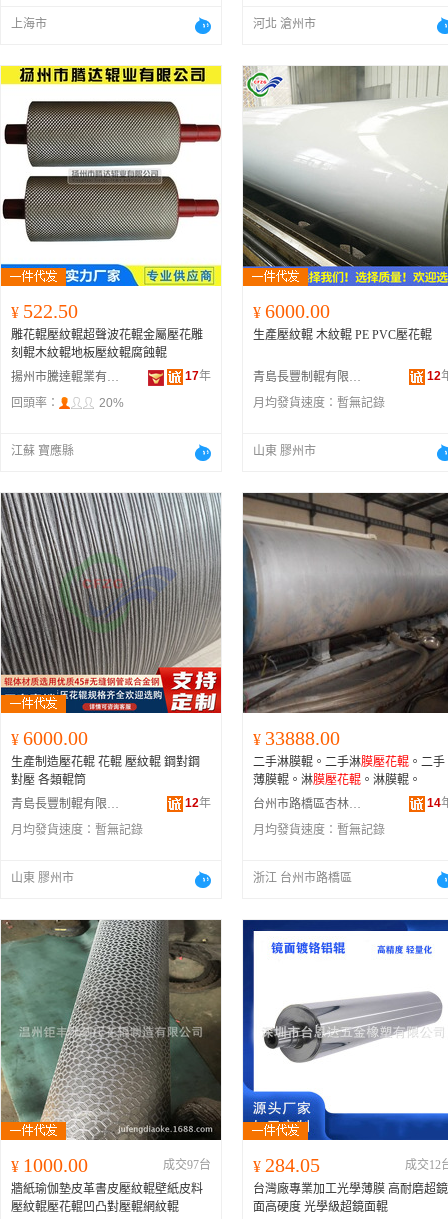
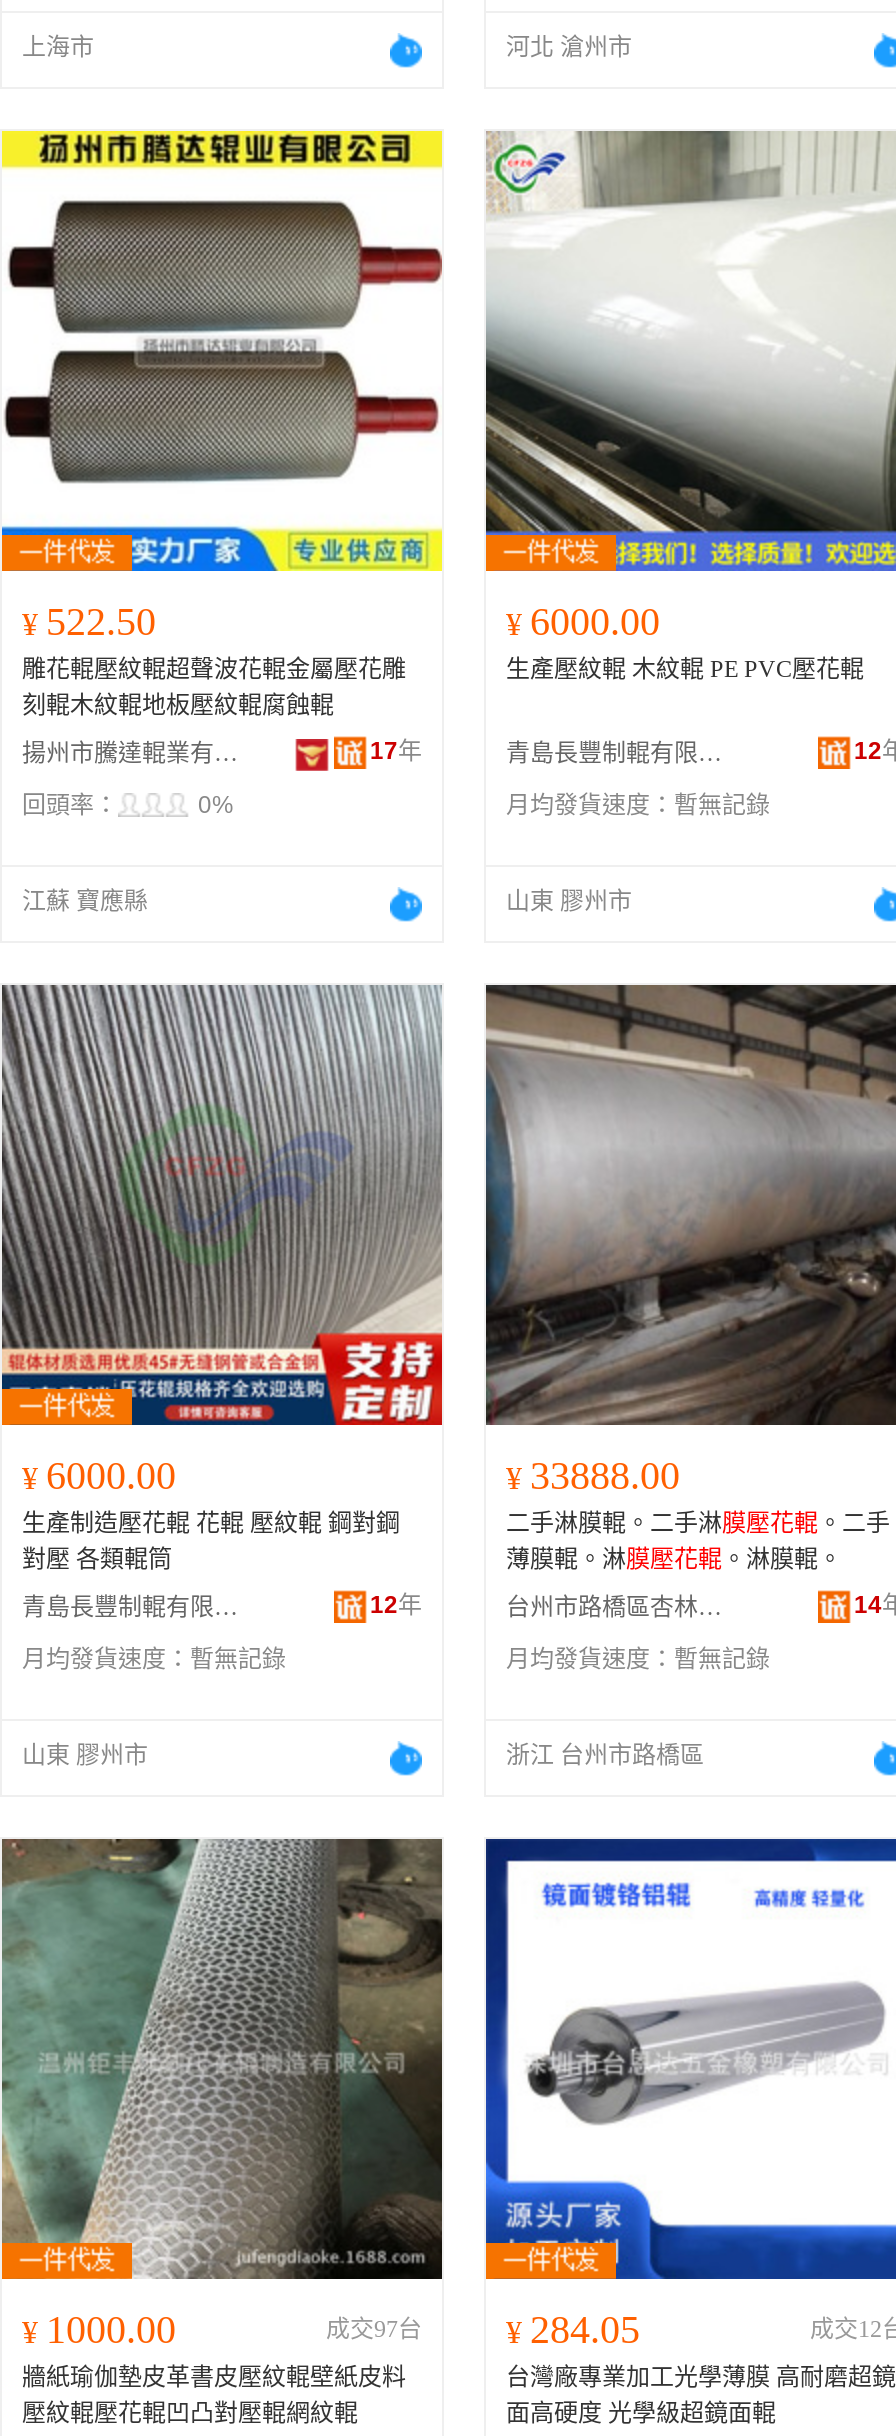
[99,396,124,410] 20% -> [198,791,234,819] 0%

